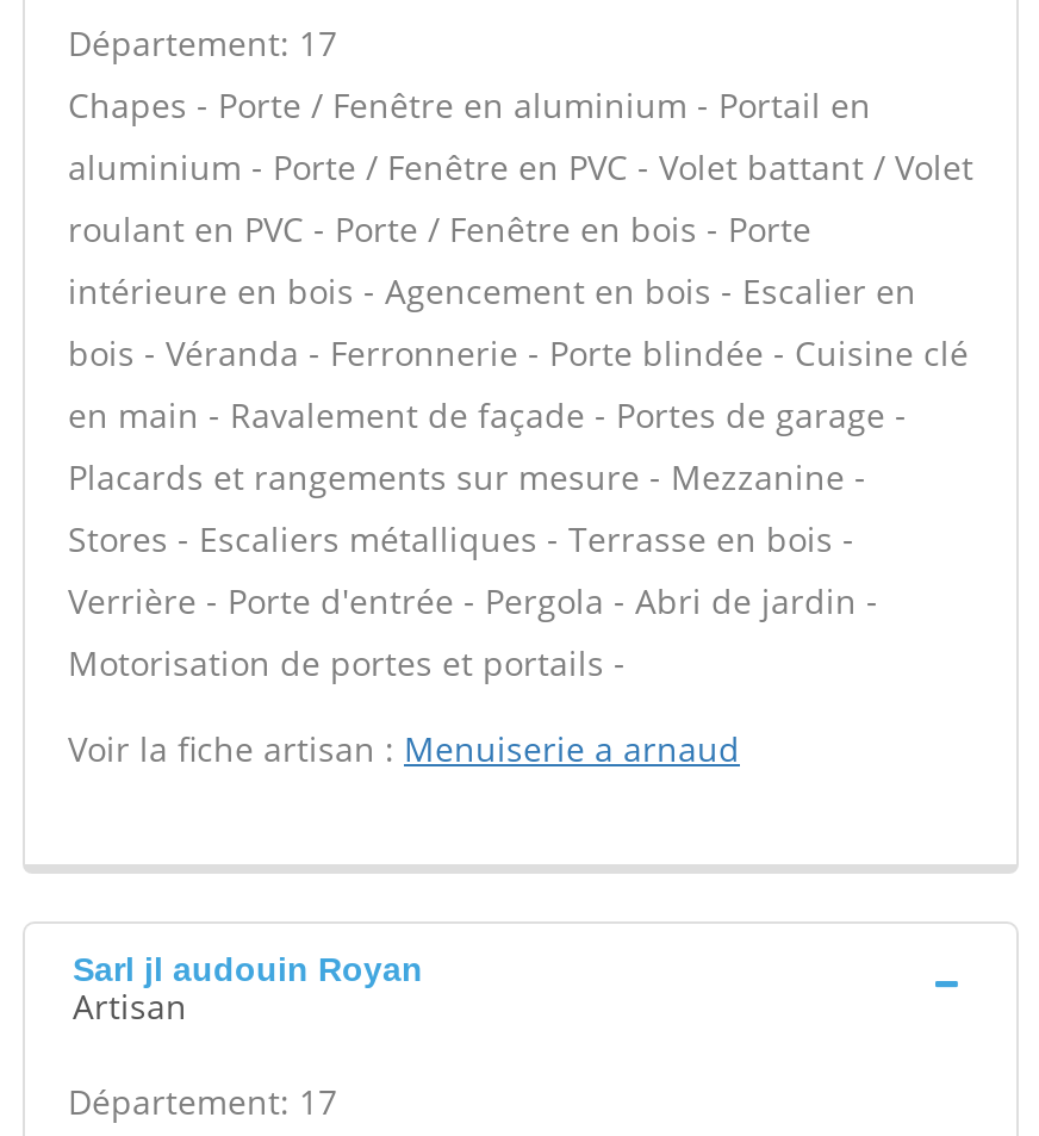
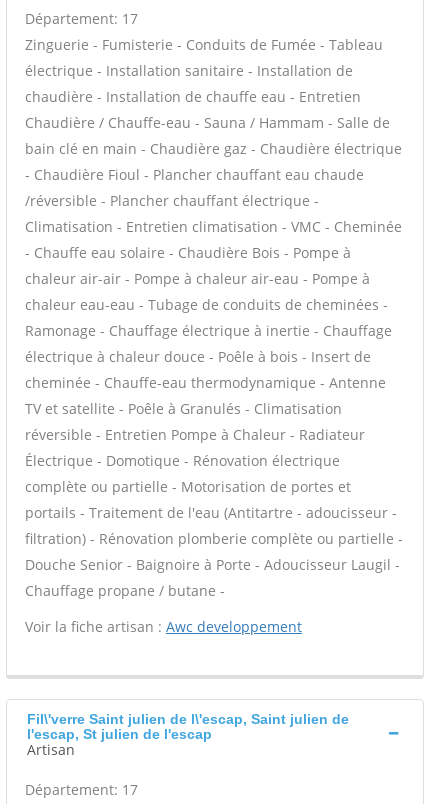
[68,82,973,685] Chapes - Porte / Fenêtre en aluminium - Portail en | aluminium - Porte / Fenêtre en PVC - Volet battant / Volet | roulant en PVC - Porte / Fenêtre en bois - Porte | intérieure en bois - Agencement en bois - Escalier en | bois - Véranda - Ferronnerie - Porte blindée - Cuisine clé | en main - Ravalement de façade - Portes de garage - | Placards et rangements sur mesure - Mezzanine - | Stores - Escaliers métalliques - Terrasse en bois - | Verrière - Porte d'entrée - Pergola - Abri de jardin - | Motorisation de portes et portails - -> [25,35,403,600] Zinguerie - Fumisterie - Conduits de Fumée - Tableau | électrique - Installation sanitaire - Installation de | chaudière - Installation de chauffe eau - Entretien | Chaudière / Chauffe-eau - Sauna / Hammam - Salle de | bain clé en main - Chaudière gaz - Chaudière électrique | - Chaudière Fioul - Plancher chauffant eau chaude | /réversible - Plancher chauffant électrique - | Climatisation - Entretien climatisation - VMC - Cheminée | - Chauffe eau solaire - Chaudière Bois - Pompe à | chaleur air-air - Pompe à chaleur air-eau - Pompe à | chaleur eau-eau - Tubage de conduits de cheminées - | Ramonage - Chauffage électrique à inertie - Chauffage | électrique à chaleur douce - Poêle à bois - Insert de | cheminée - Chauffe-eau thermodynamique - Antenne | TV et satellite - Poêle à Granulés - Climatisation | réversible - Entretien Pompe à Chaleur - Radiateur | Électrique - Domotique - Rénovation électrique | complète ou partielle - Motorisation de portes et | portails - Traitement de l'eau (Antitartre - adoucisseur - | filtration) - Rénovation plomberie complète ou partielle - | Douche Senior - Baignoire à Porte - Adoucisseur Laugil - | Chauffage propane / butane -
[68,726,740,771] Voir la fiche artisan : Menuiserie a arnaud -> [25,617,302,636] Voir la fiche artisan : Awc developpement
[73,950,423,988] Sarl jl audouin Royan -> [27,711,349,742] Fil\'verre Saint julien de l\'escap, Saint julien de | l'escap, St julien de l'escap

